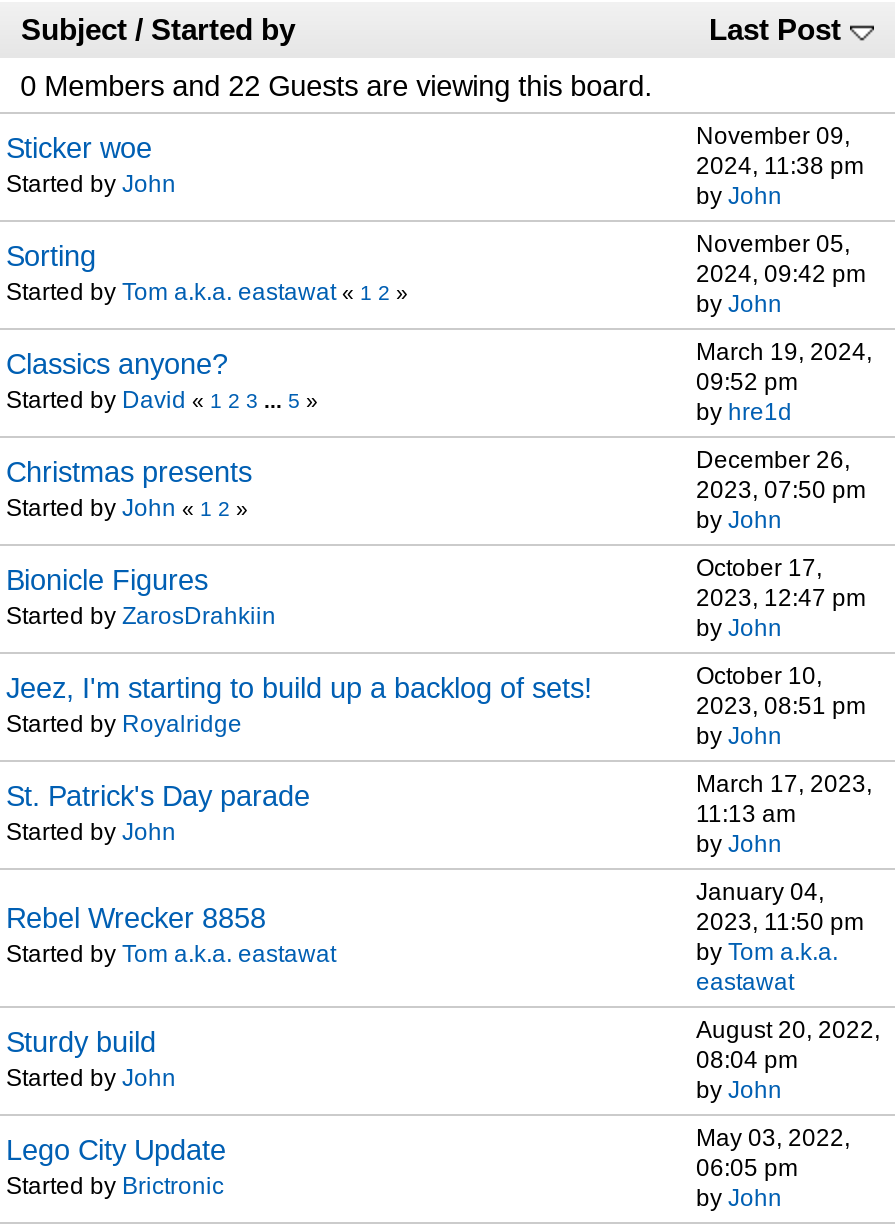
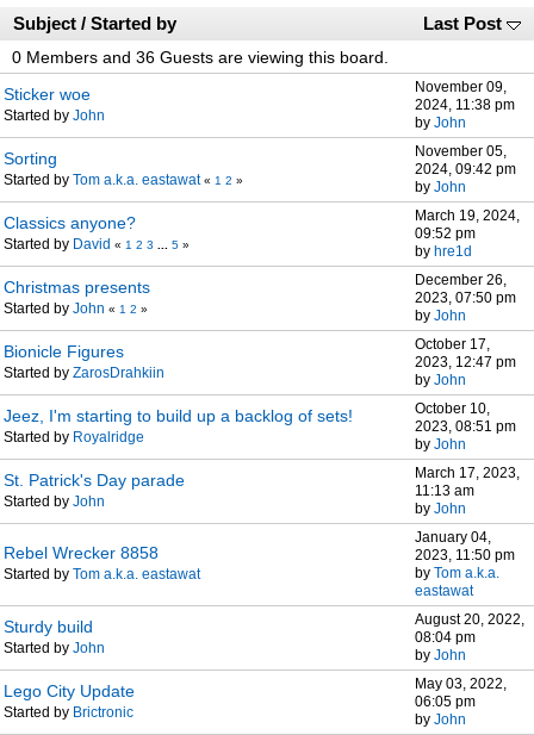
[20,69,652,101] 0 Members and 22 Guests are viewing this board. -> [12,47,389,66] 0 Members and 36 Guests are viewing this board.

